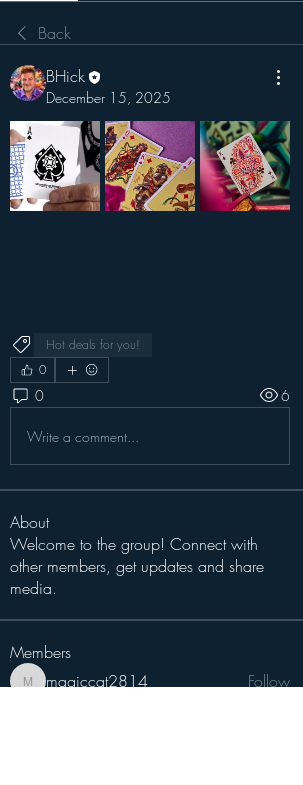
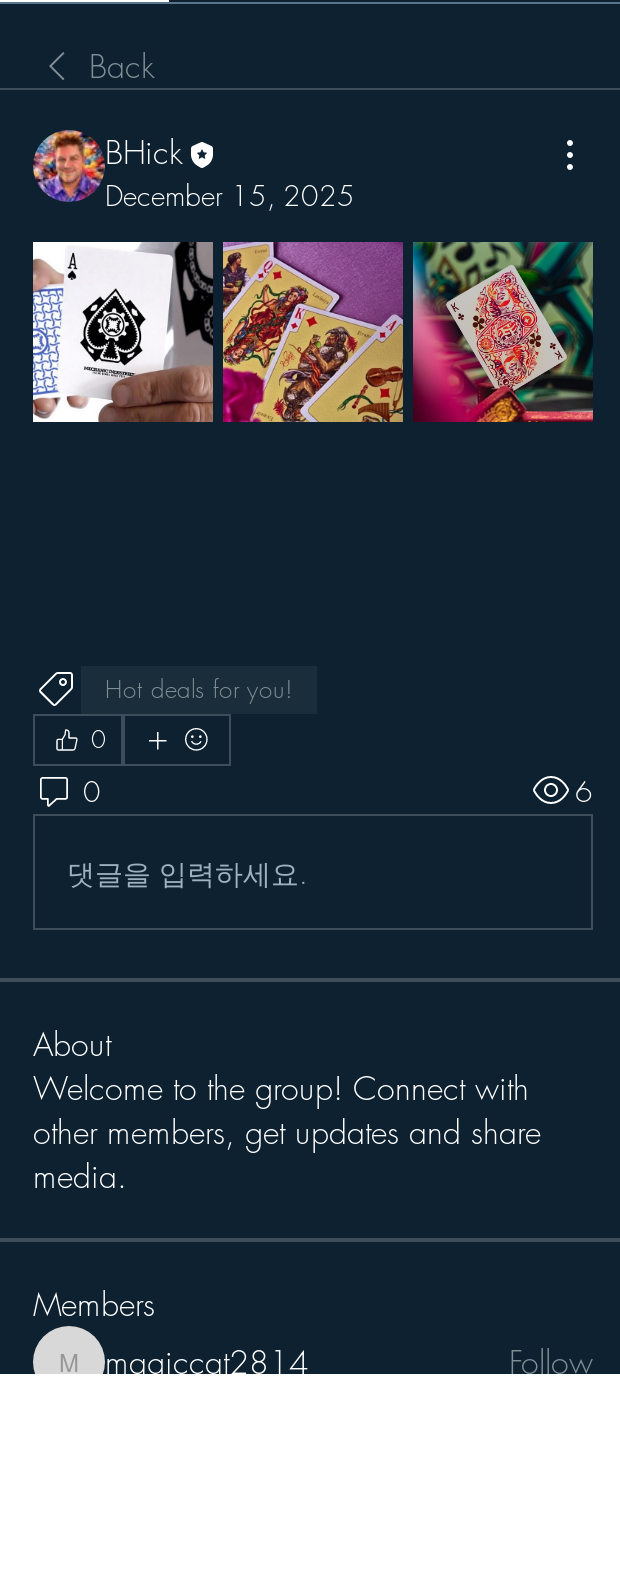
[27,427,139,446] Write a comment... -> [67,853,307,891] 댓글을 입력하세요.

